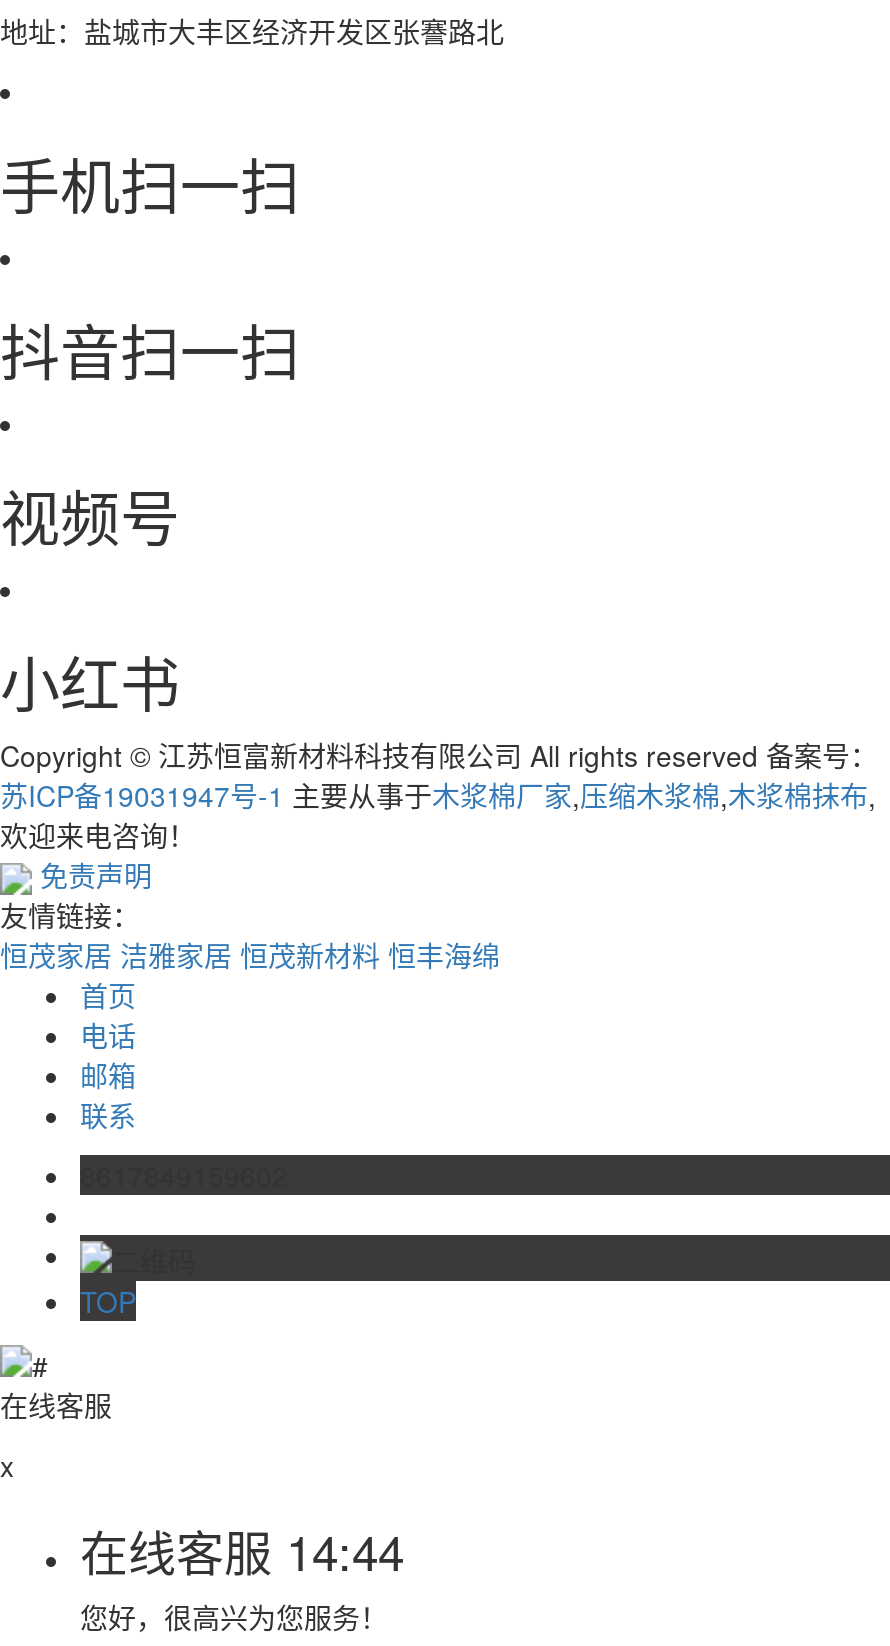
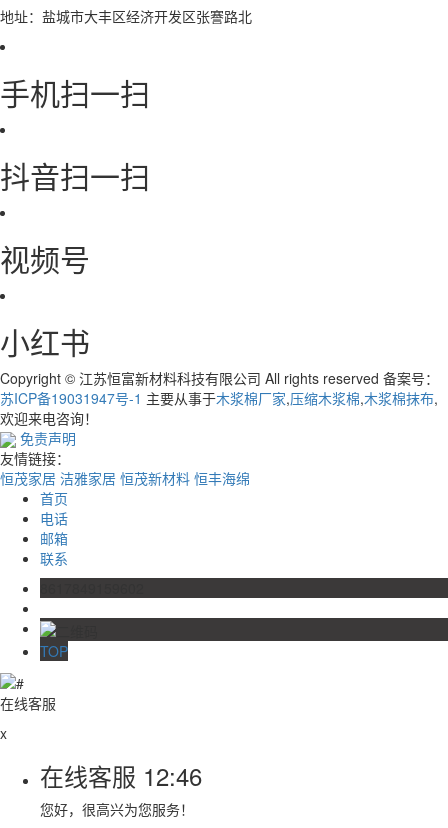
[80,1515,404,1585] 在线客服14:44 -> [40,758,202,793] 在线客服12:46

